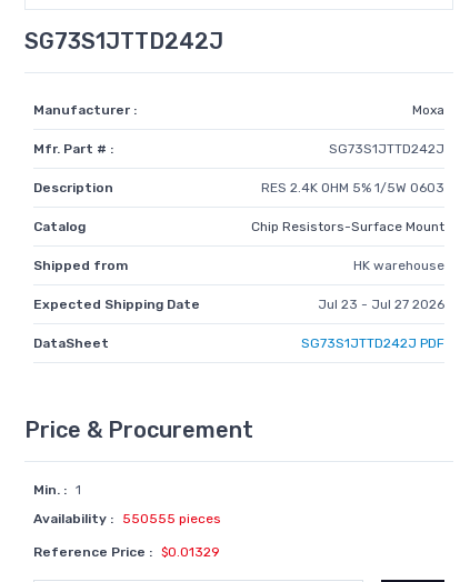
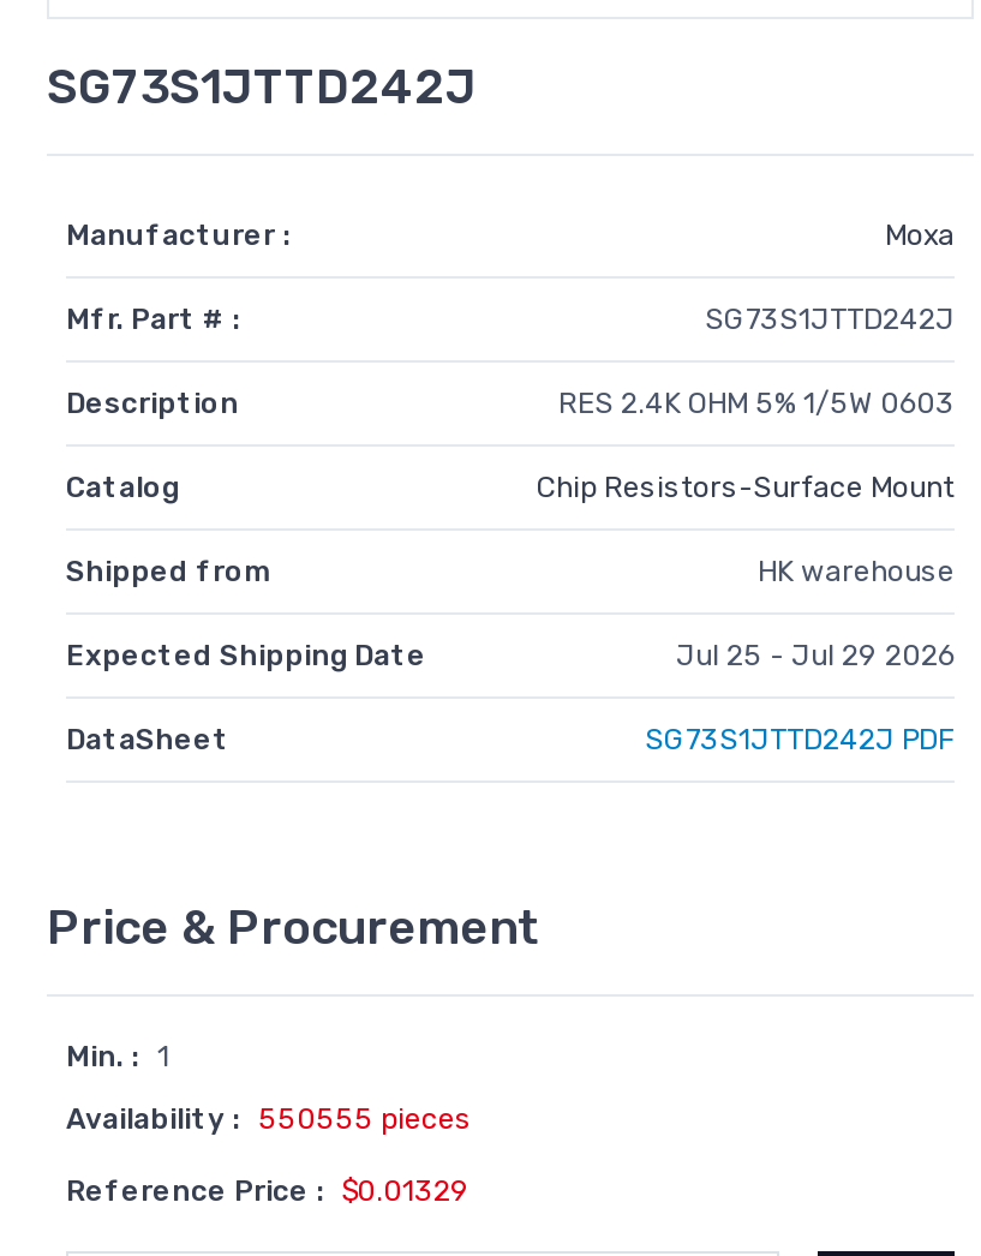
[318,296,444,312] Jul 23 - Jul 27 2026 -> [676,638,955,672] Jul 25 - Jul 29 2026

